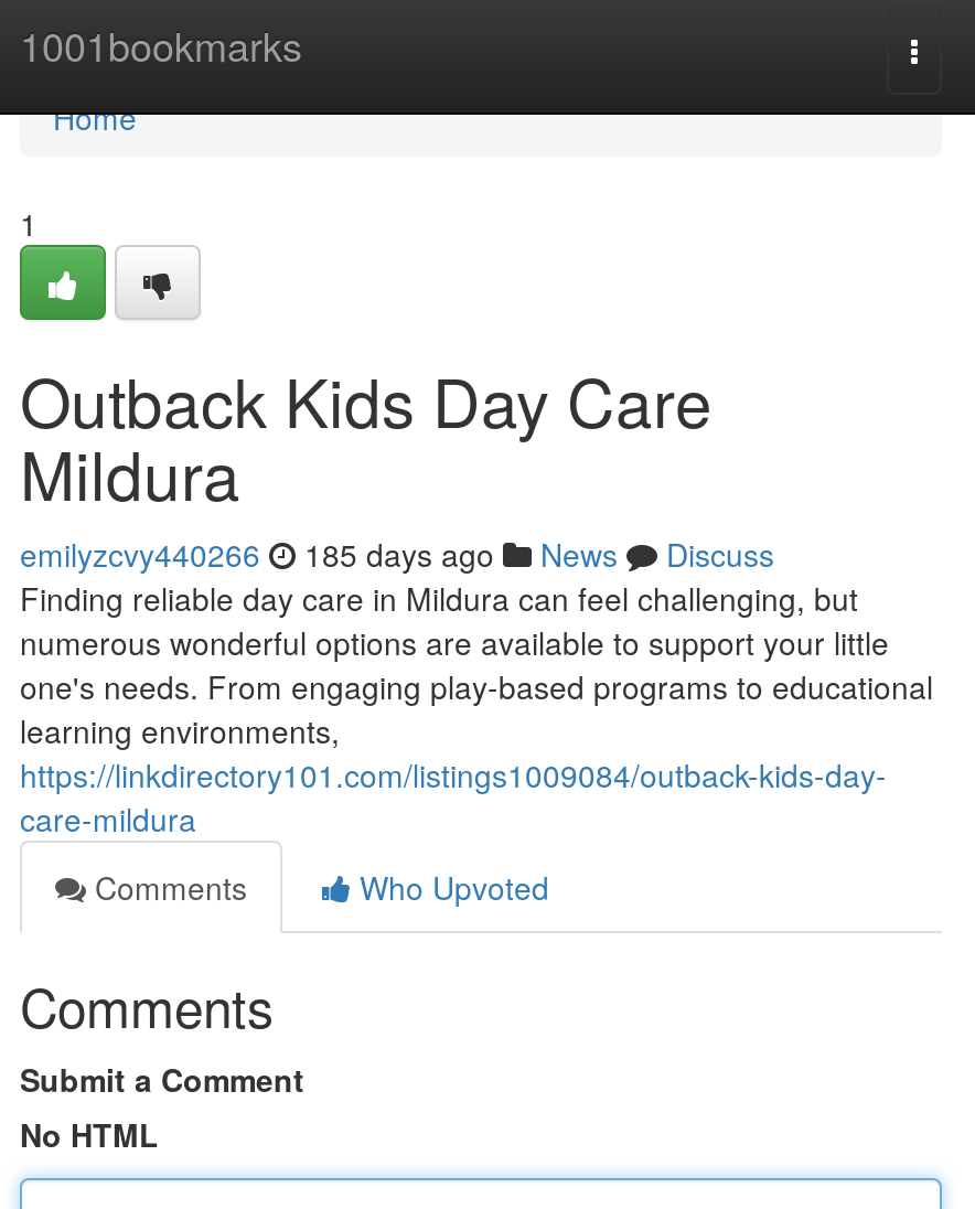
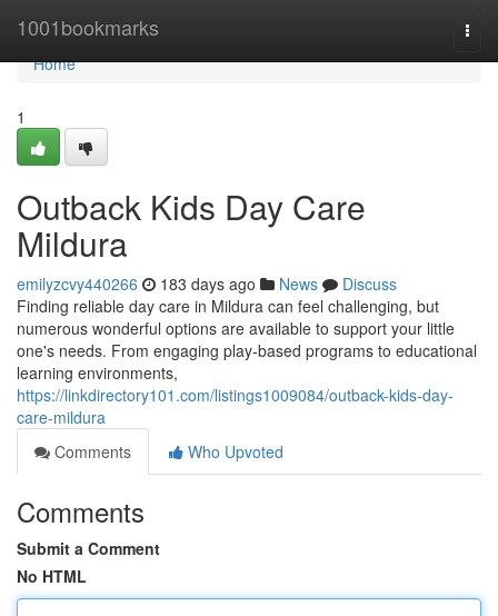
[20,532,774,576] emilyzcvy440266 185 days ago News Discuss -> [17,272,397,295] emilyzcvy440266 183 days ago News Discuss

